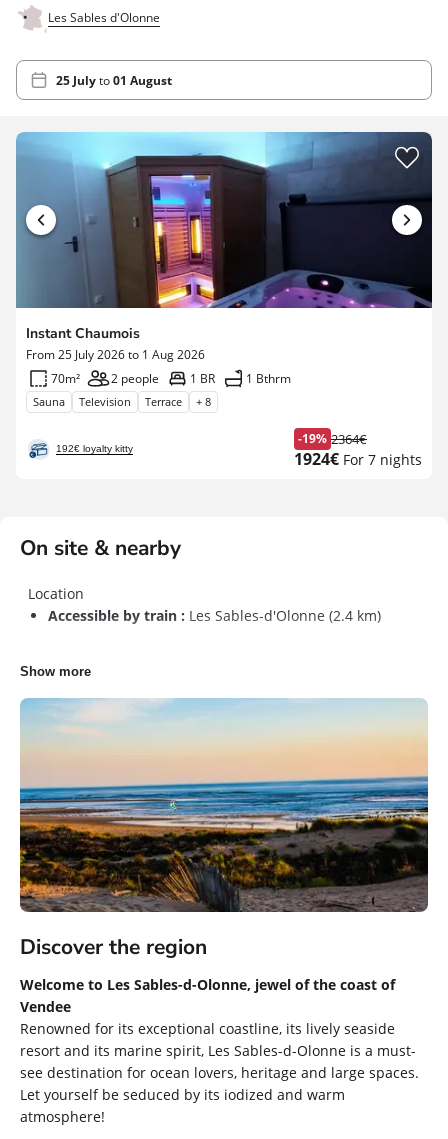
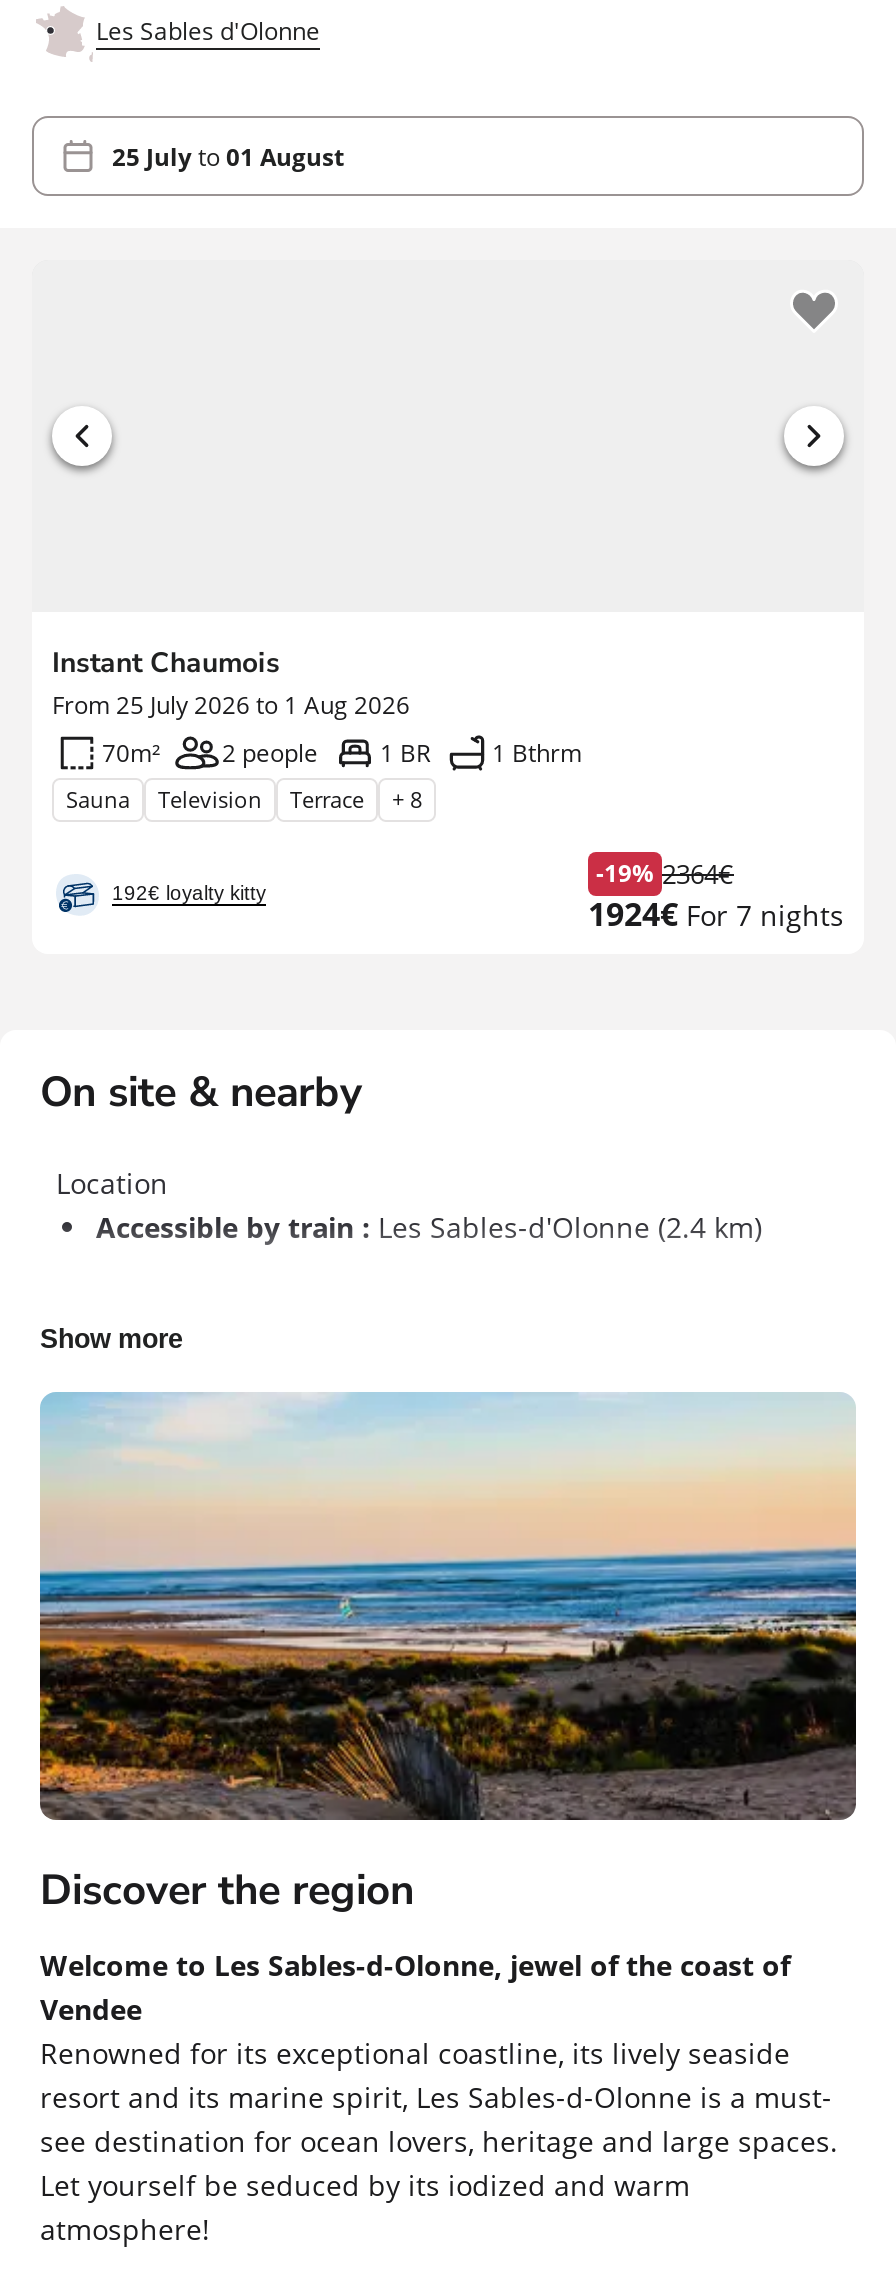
[15,131,433,309] [image] -> none

